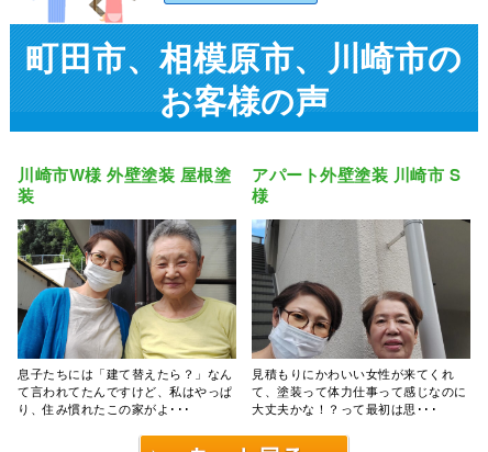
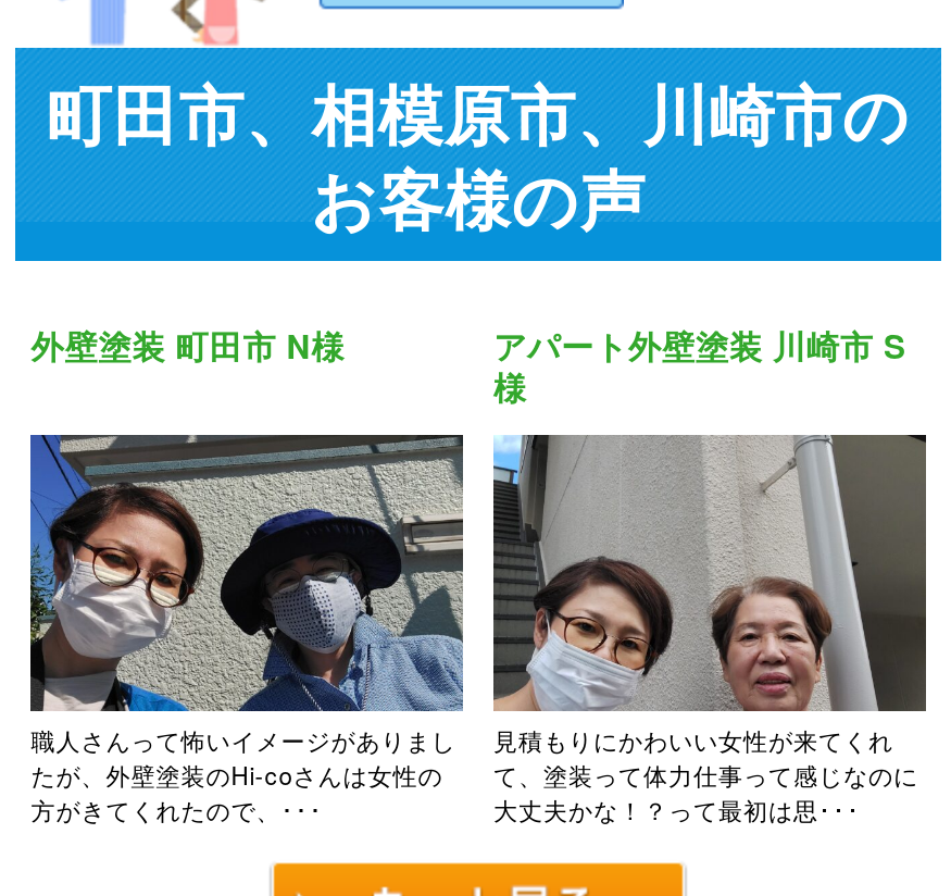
[18,162,231,207] 川崎市W様 外壁塗装 屋根塗 | 装 -> [31,321,345,369] 外壁塗装 町田市 N様
[16,218,236,417] [image] | 息子たちには「建て替えたら？」なん | て言われてたんですけど、私はやっぱ | り、住み慣れたこの家がよ･･･ -> [28,433,465,826] [image] | 職人さんって怖いイメージがありまし | たが、外壁塗装のHi-coさんは女性の | 方がきてくれたので、･･･

